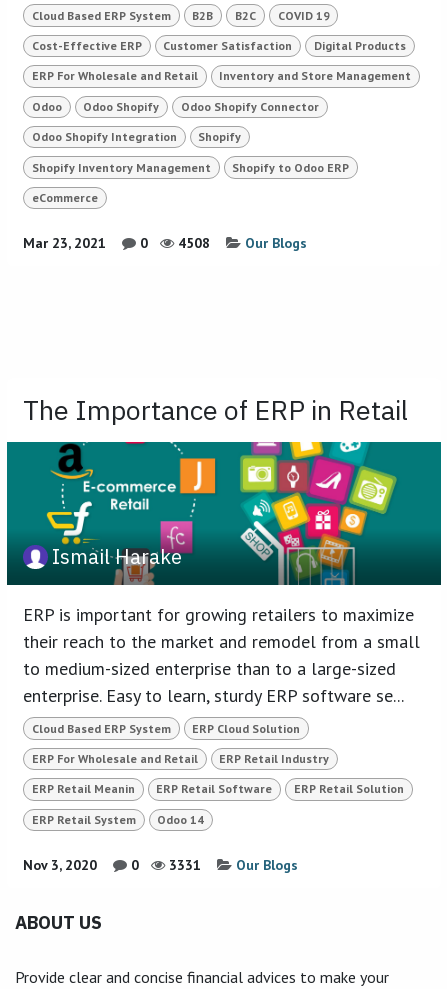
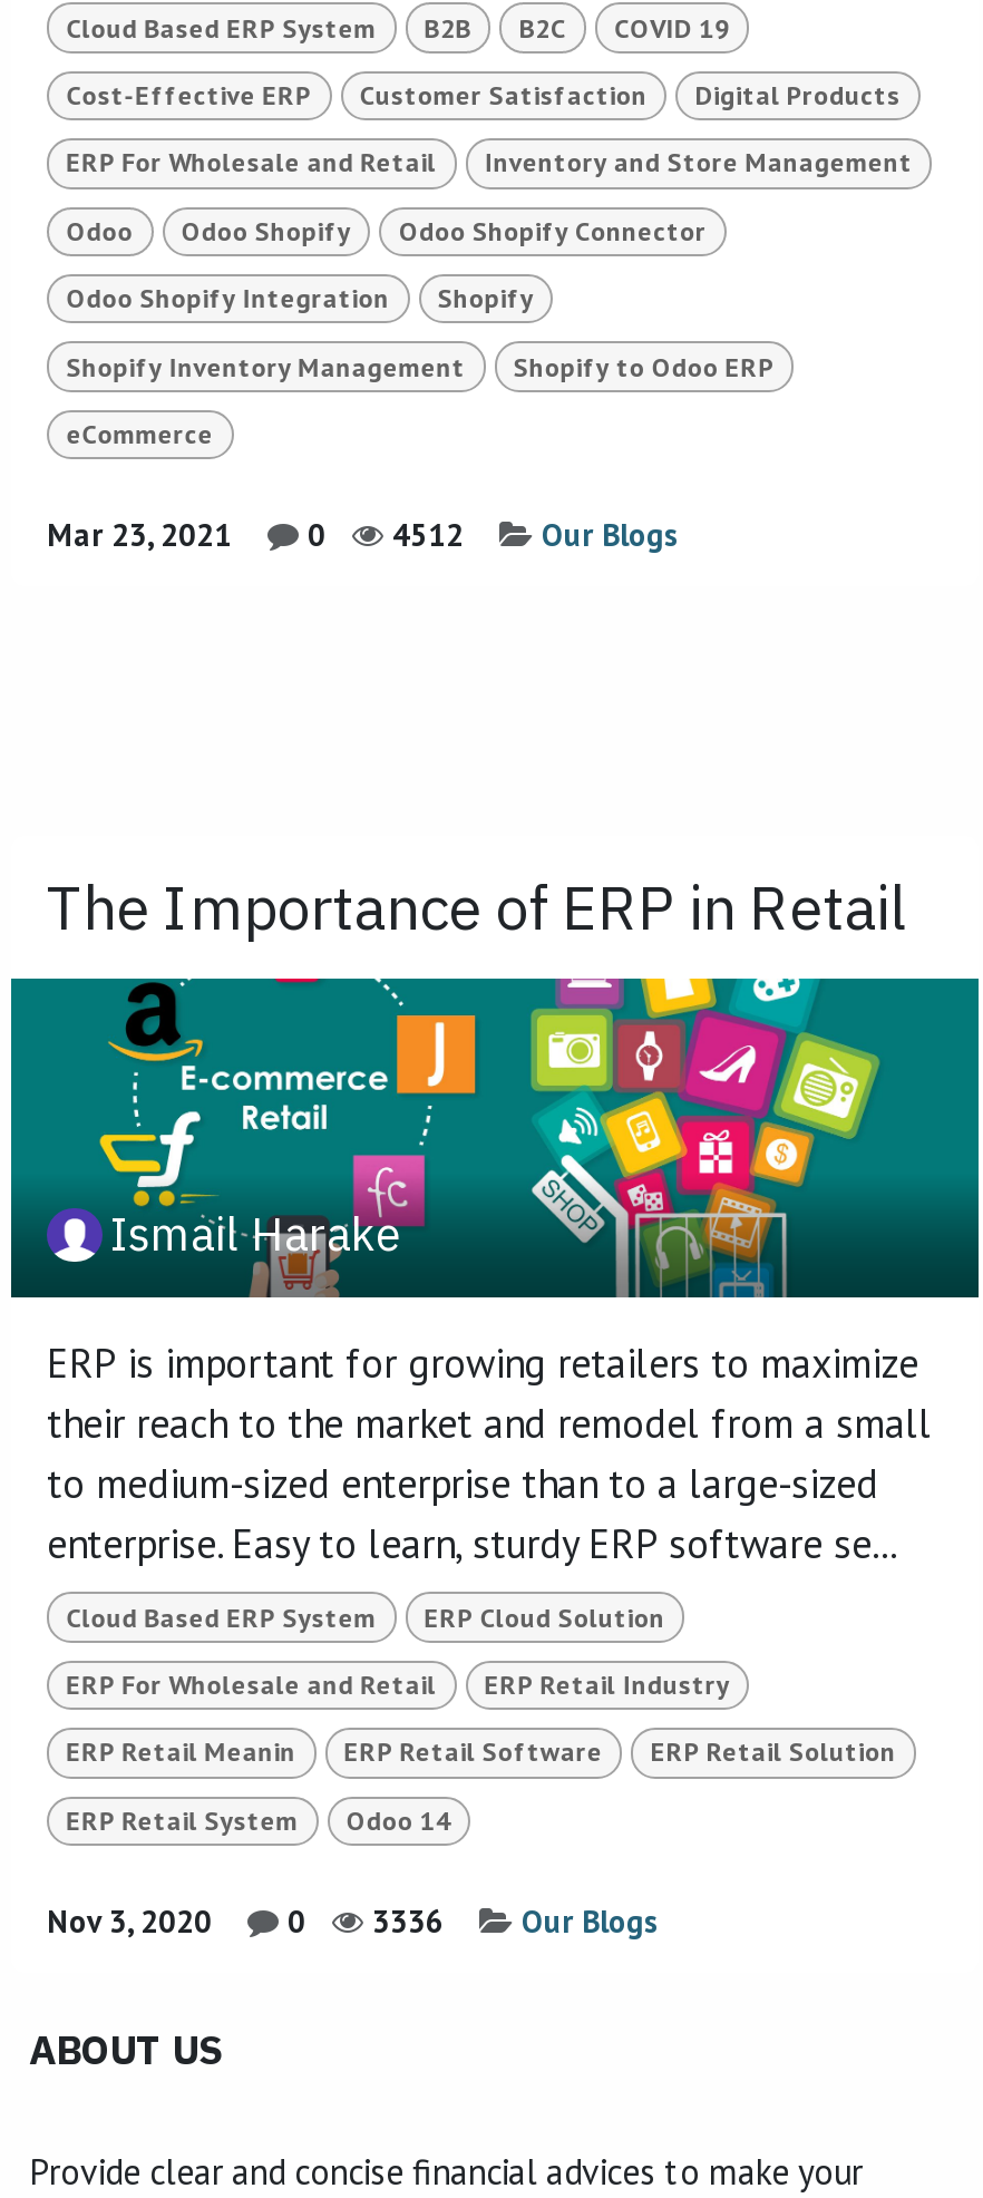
[23,234,307,252] Mar 23, 2021 0 4508 Our Blogs -> [47,515,680,555] Mar 23, 2021 0 4512 Our Blogs
[23,856,298,874] Nov 3, 2020 0 3331 Our Blogs -> [47,1901,660,1941] Nov 3, 2020 0 3336 Our Blogs

